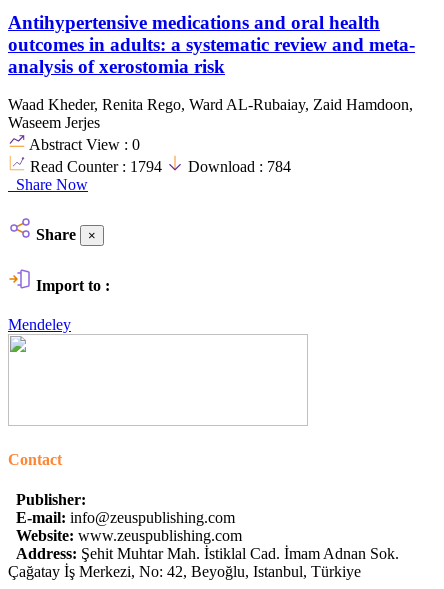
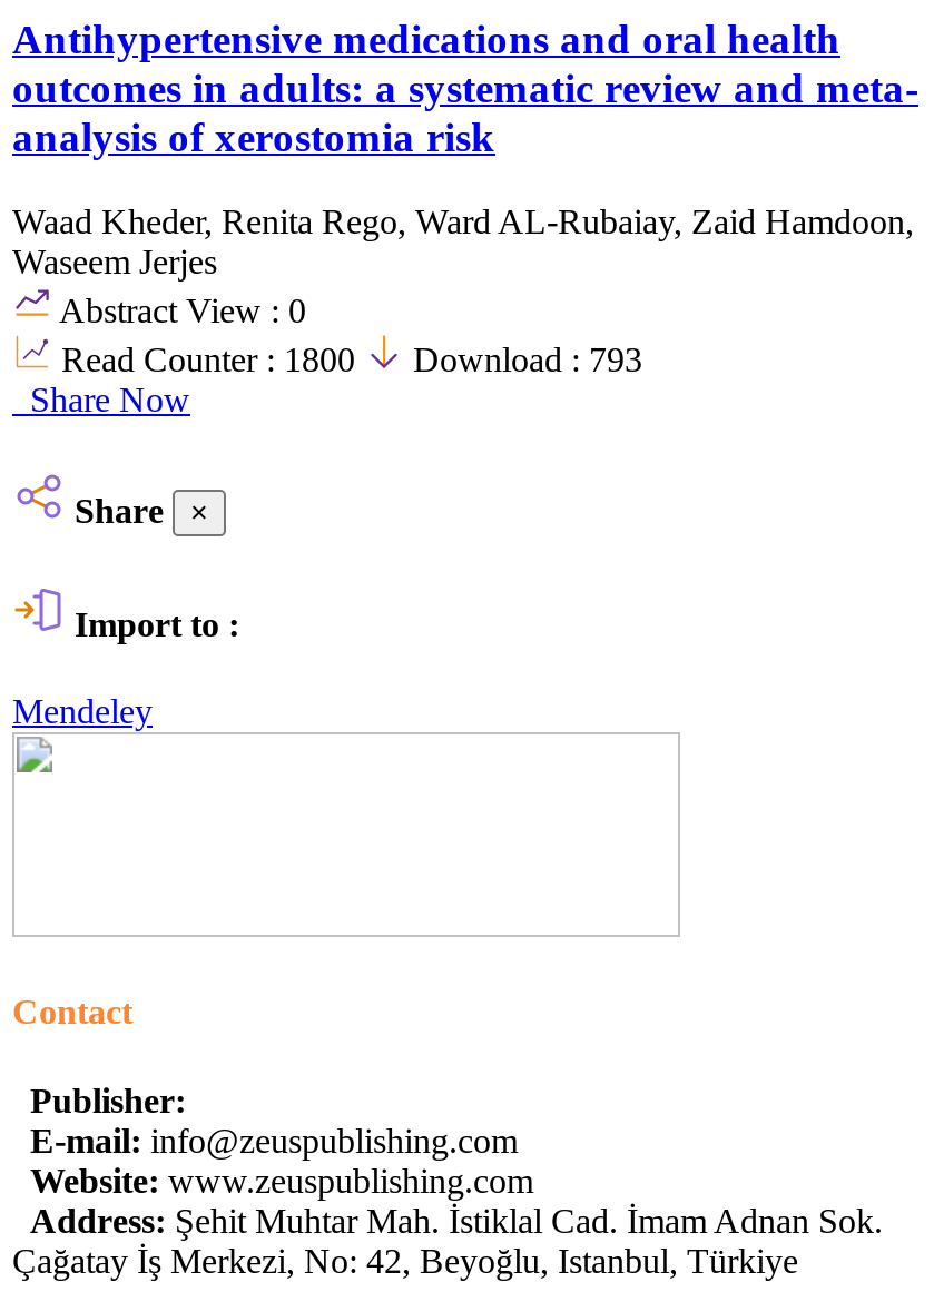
[30,158,166,175] Read Counter : 1794 -> [61,341,364,379] Read Counter : 1800
[184,158,291,175] Download : 784 -> [404,341,642,379] Download : 793

